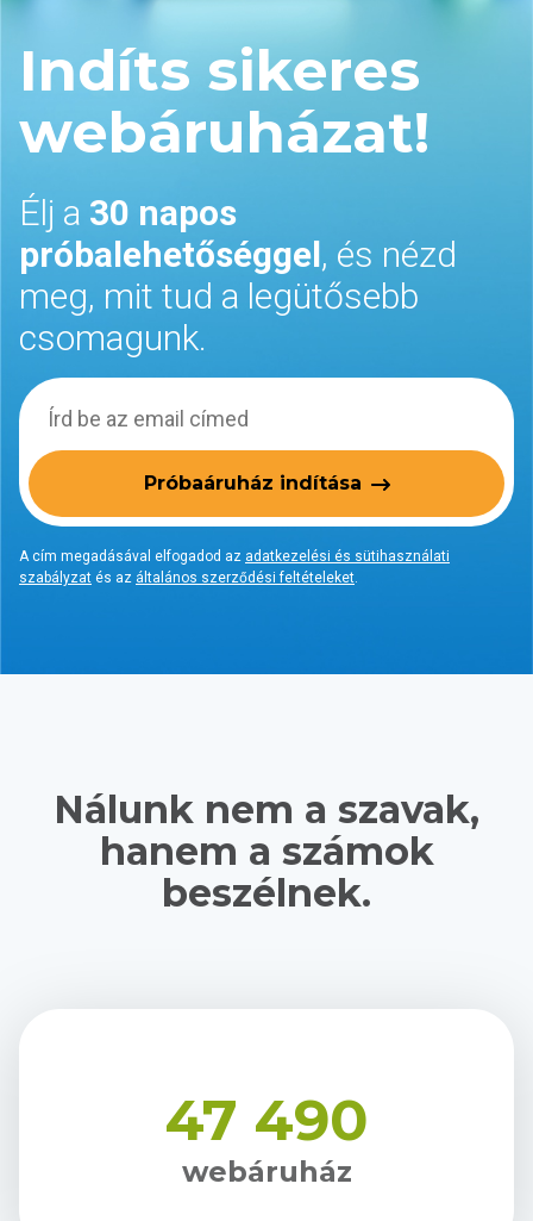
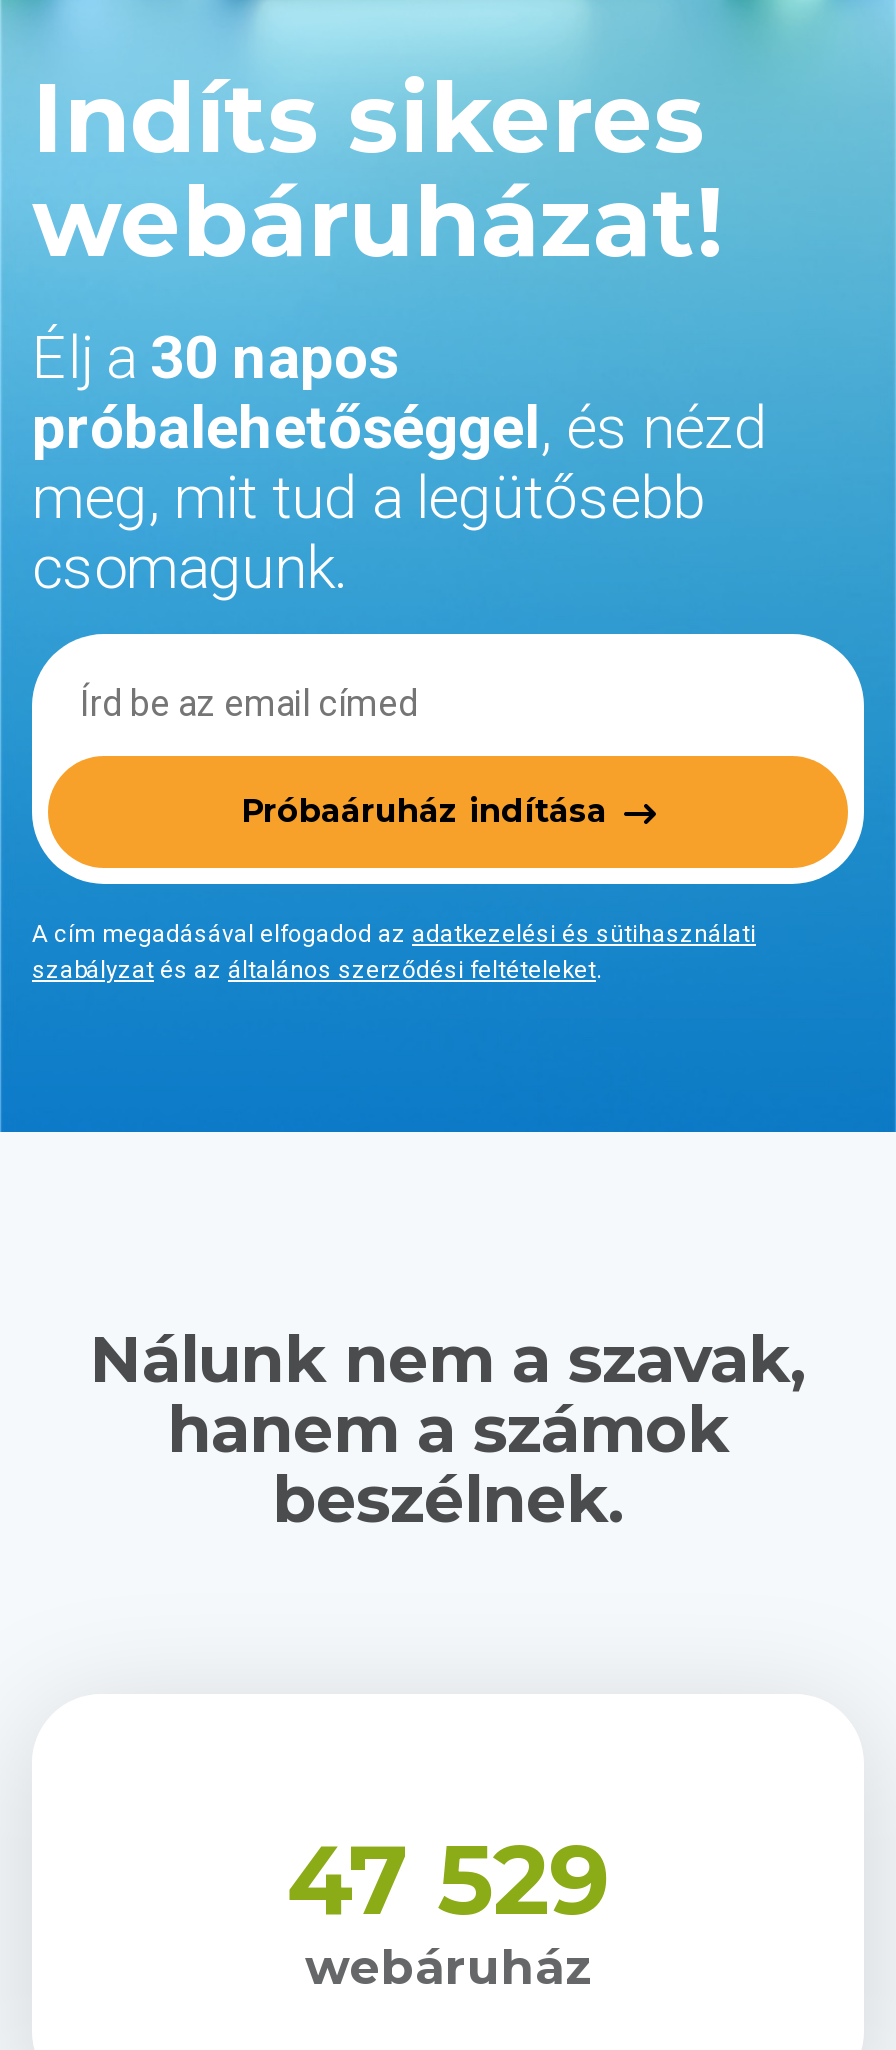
[165,1085,368,1154] 47 490 -> [287,1822,609,1938] 47 529

